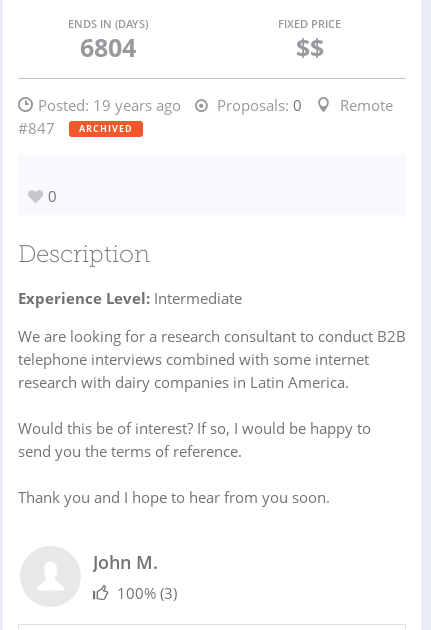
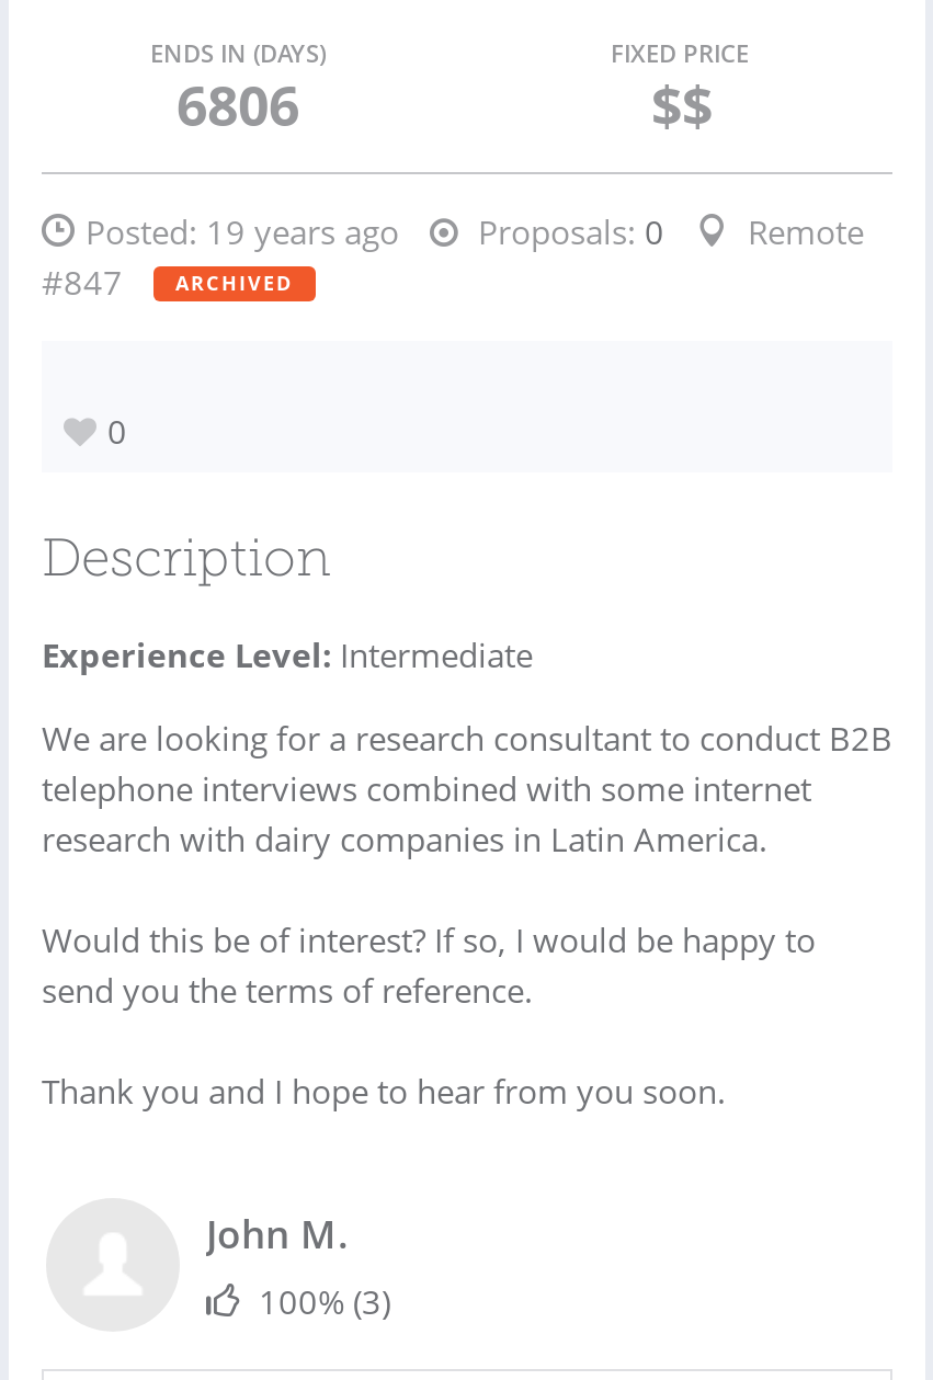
[79,30,135,64] 6804 -> [177,67,299,141] 6806

